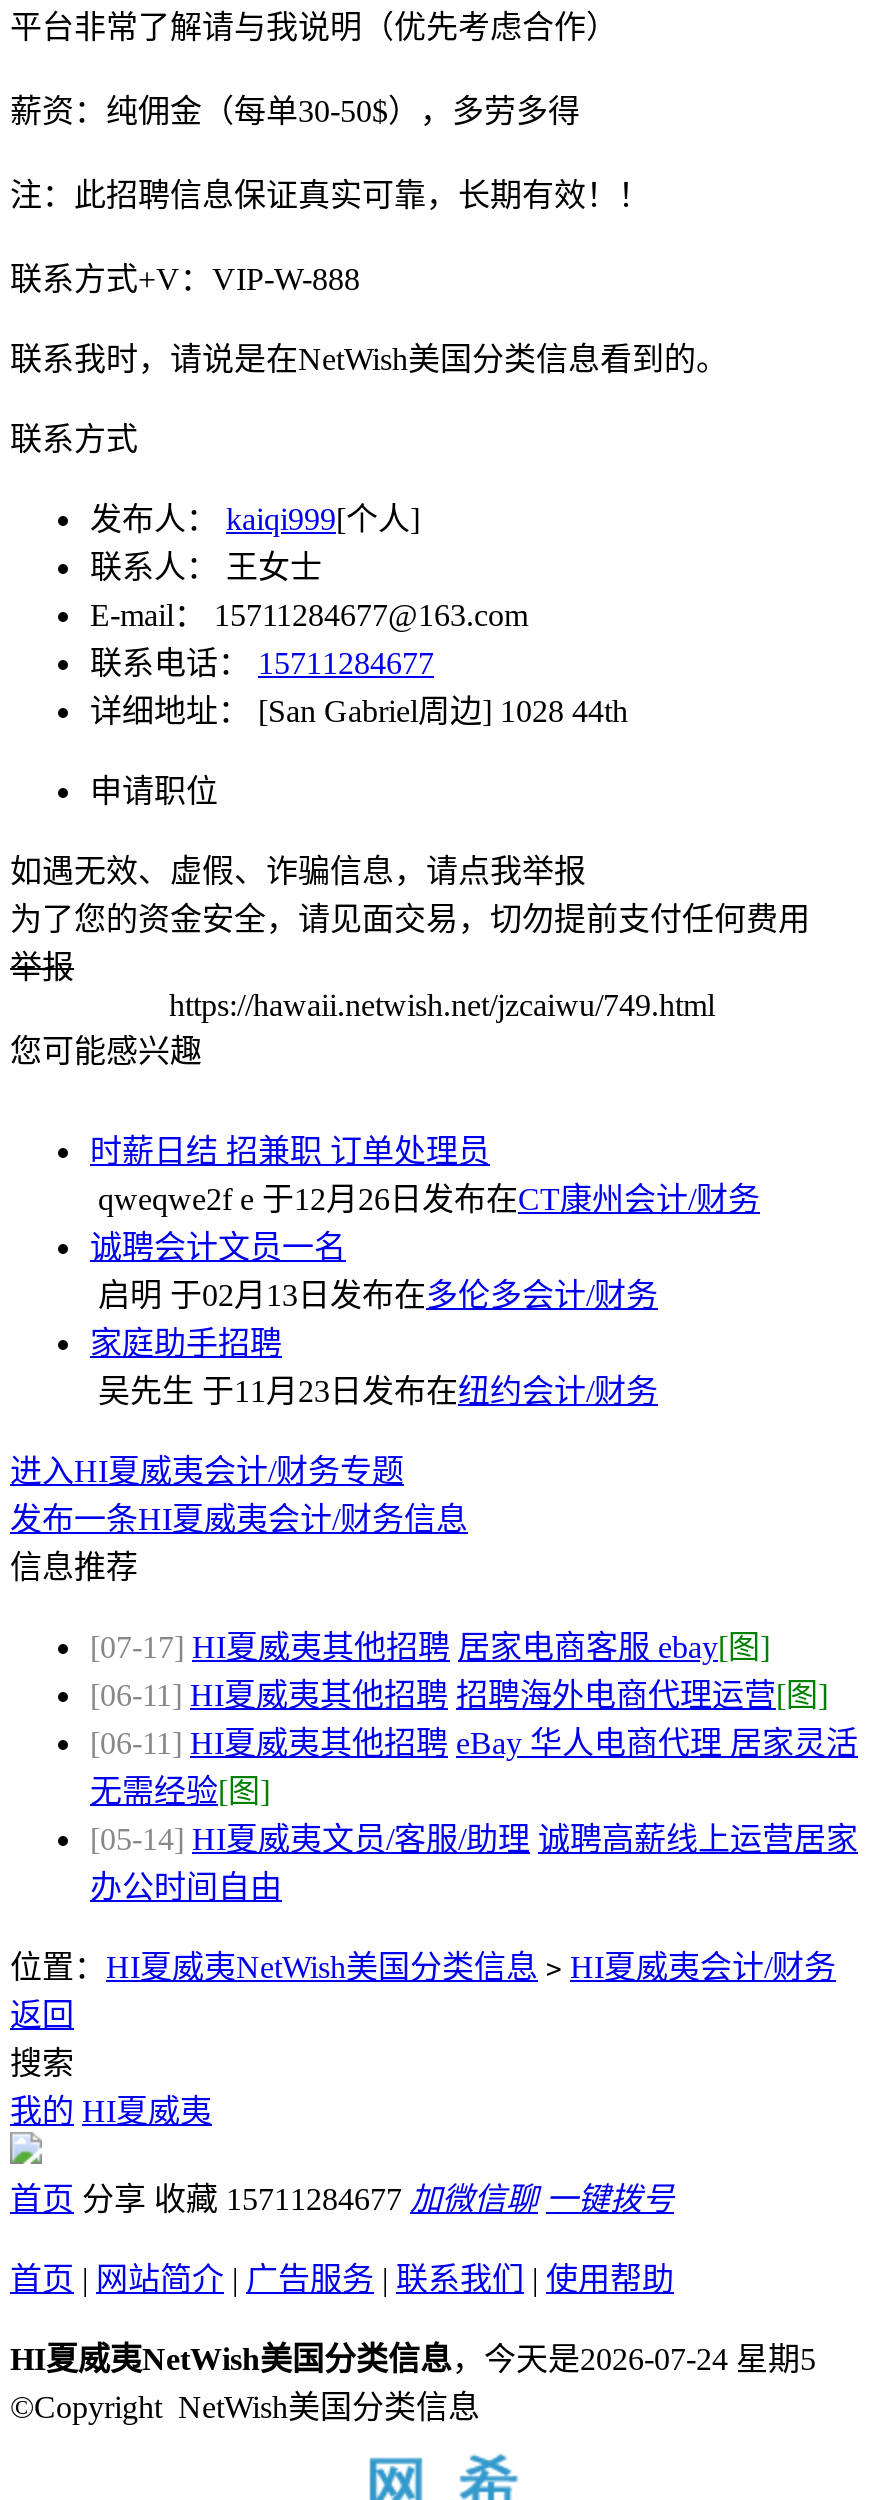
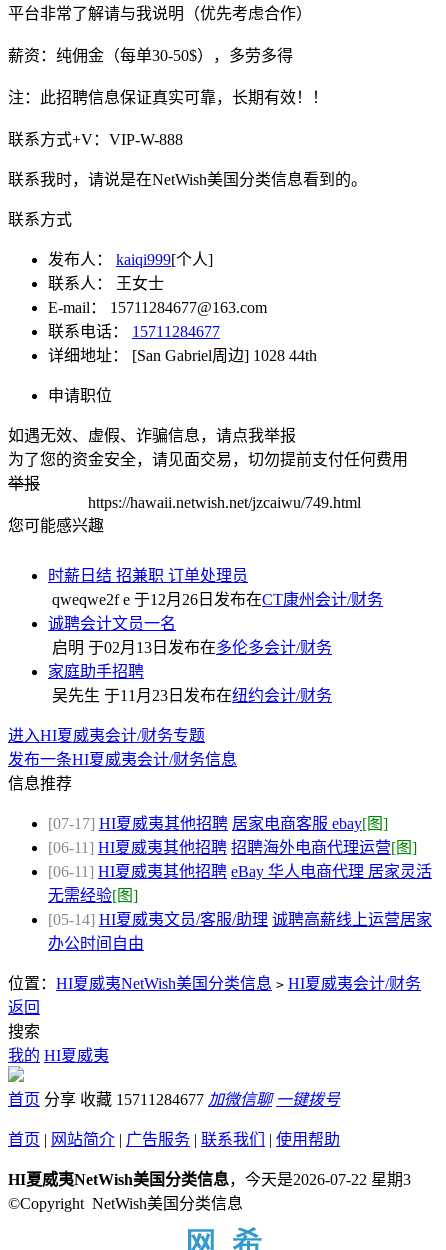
[10,2342,816,2376] HI夏威夷NetWish美国分类信息，今天是2026-07-24 星期5 -> [8,1171,411,1188] HI夏威夷NetWish美国分类信息，今天是2026-07-22 星期3

